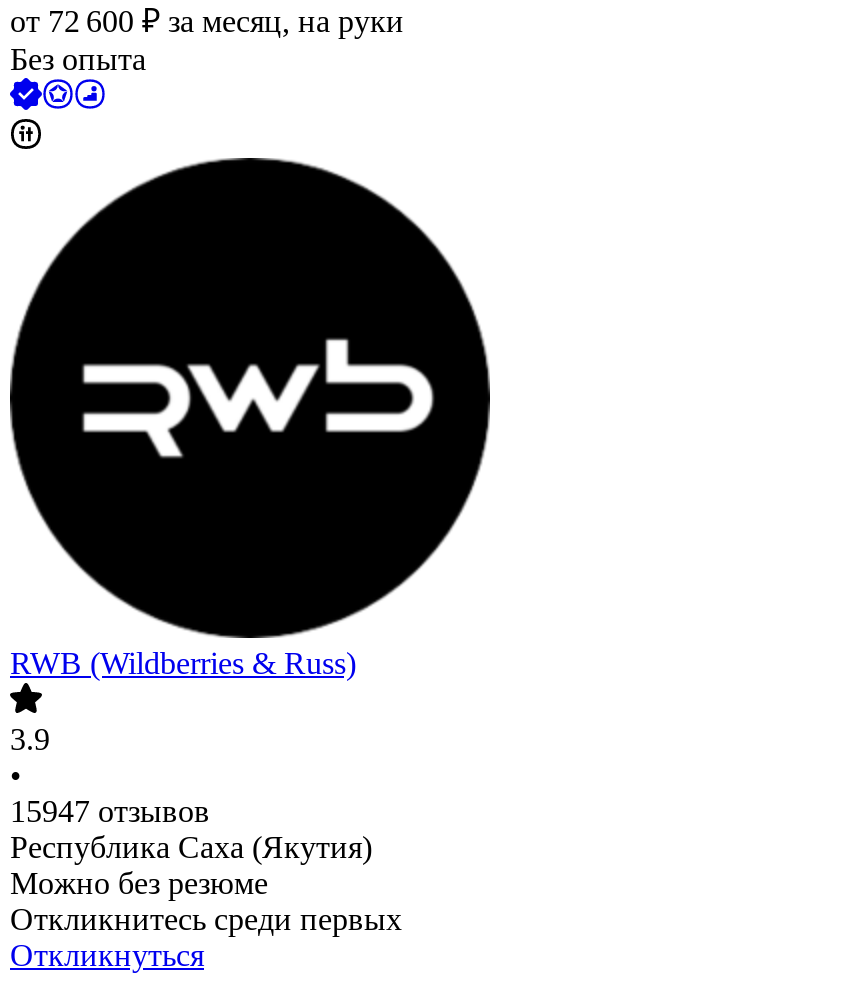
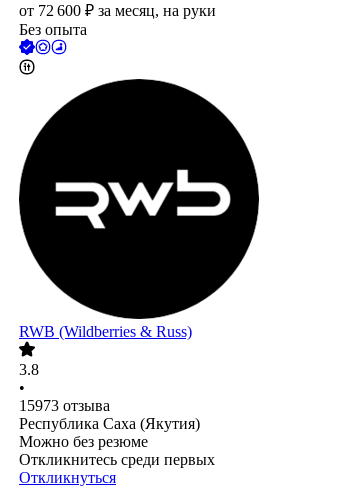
[10,723,50,757] 3.9 -> [19,361,39,378] 3.8
[10,795,210,829] 15947 отзывов -> [19,397,110,414] 15973 отзыва

